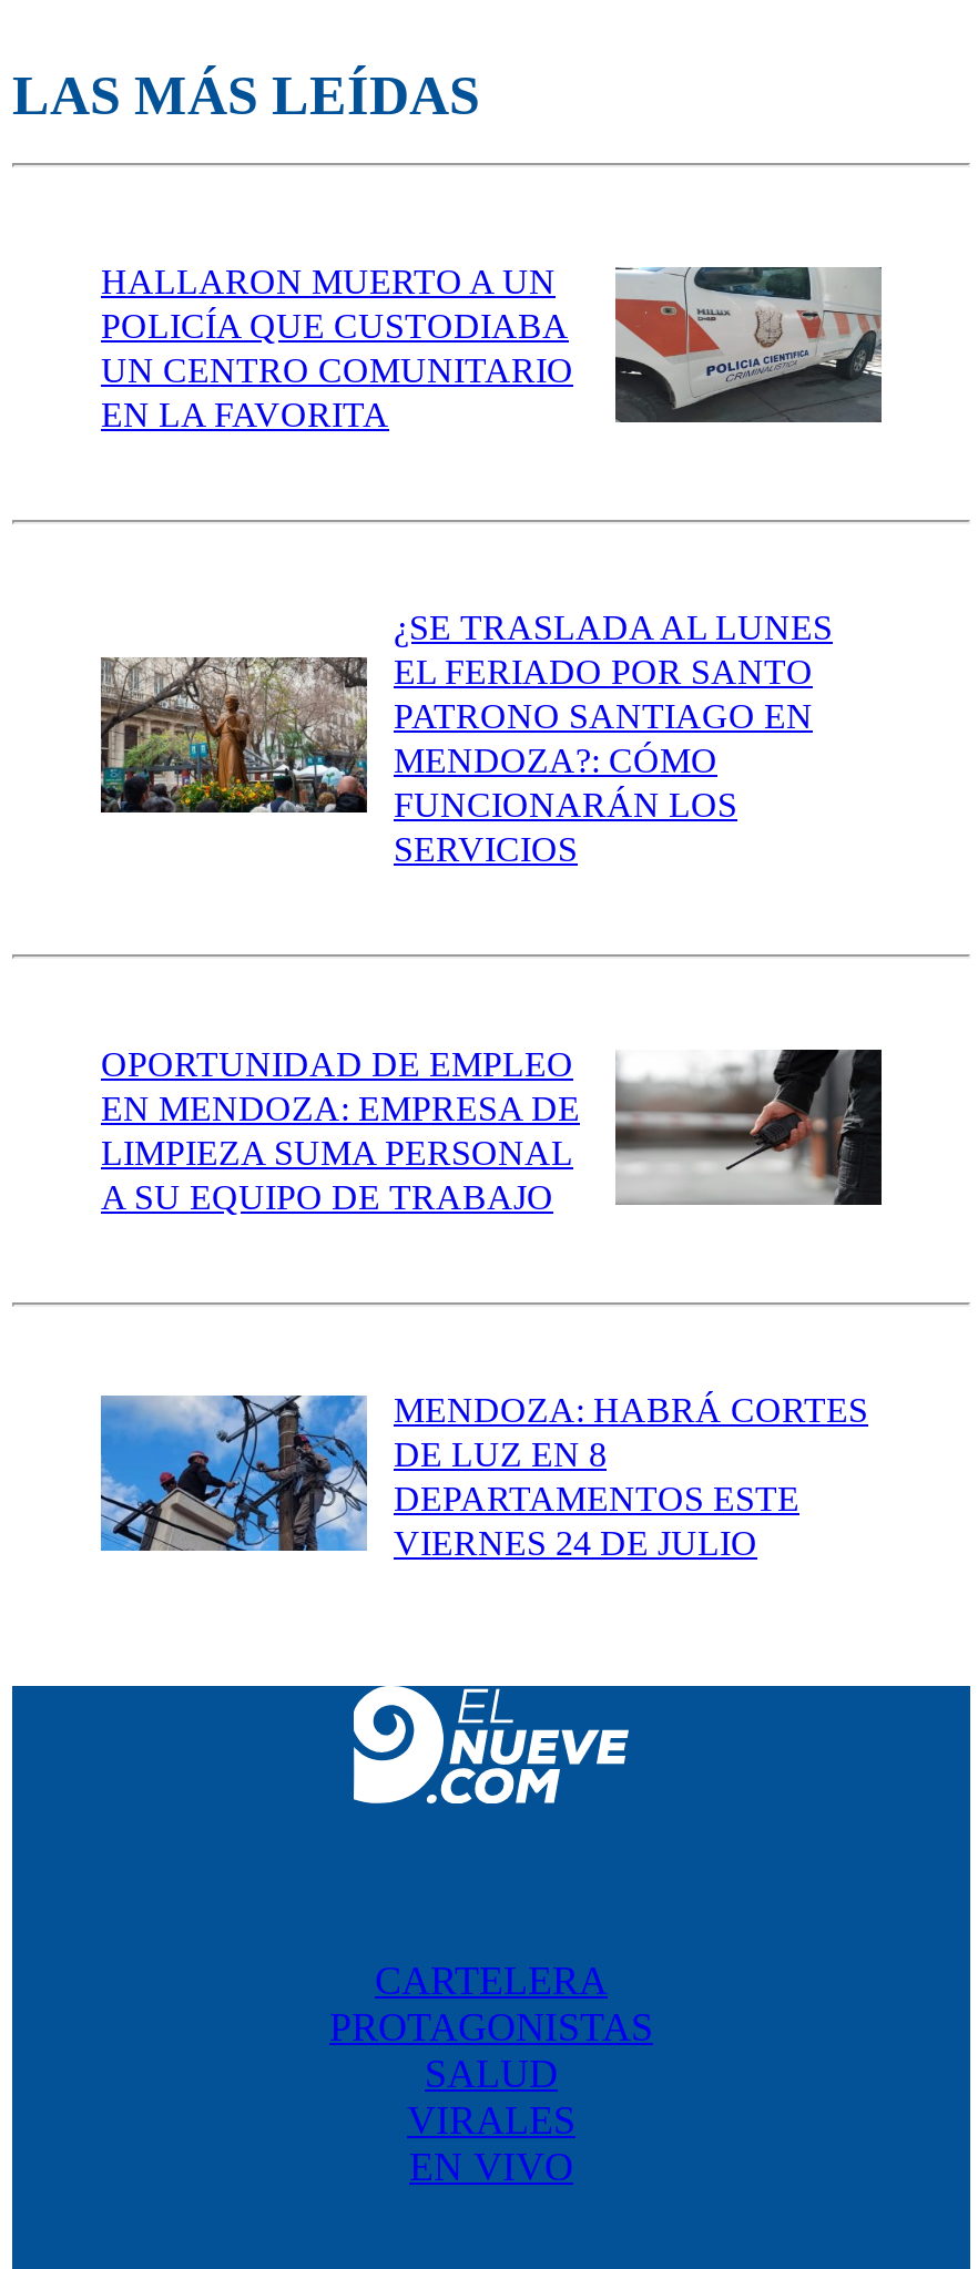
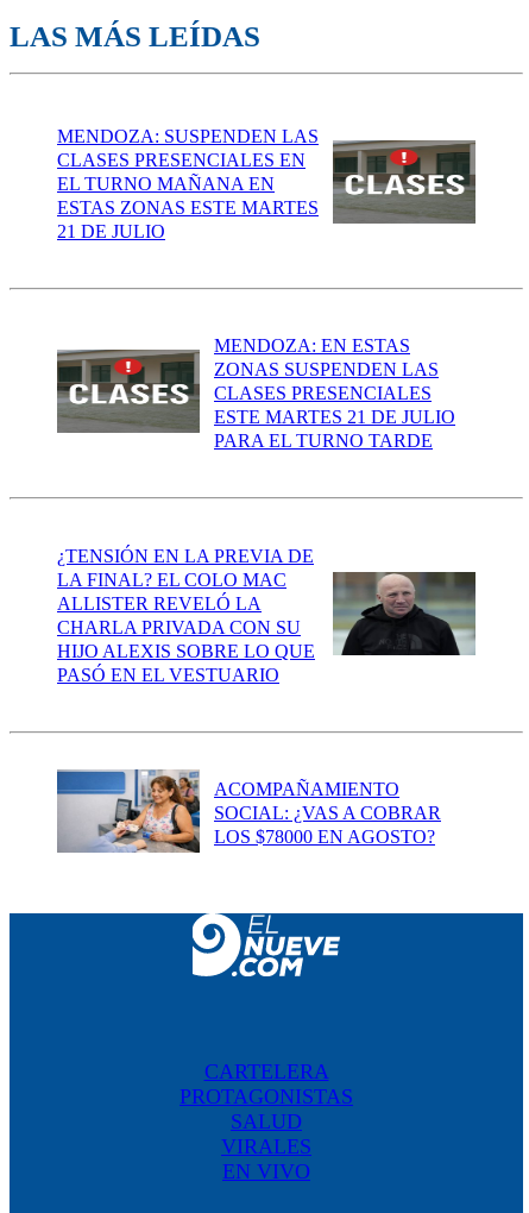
[101,262,882,433] [image] | HALLARON MUERTO A UN | POLICÍA QUE CUSTODIABA | UN CENTRO COMUNITARIO | EN LA FAVORITA -> [57,126,476,241] [image] | MENDOZA: SUSPENDEN LAS | CLASES PRESENCIALES EN | EL TURNO MAÑANA EN | ESTAS ZONAS ESTE MARTES | 21 DE JULIO
[101,609,833,868] [image] | ¿SE TRASLADA AL LUNES | EL FERIADO POR SANTO | PATRONO SANTIAGO EN | MENDOZA?: CÓMO | FUNCIONARÁN LOS | SERVICIOS -> [57,336,455,451] [image] | MENDOZA: EN ESTAS | ZONAS SUSPENDEN LAS | CLASES PRESENCIALES | ESTE MARTES 21 DE JULIO | PARA EL TURNO TARDE
[101,1045,882,1215] [image] | OPORTUNIDAD DE EMPLEO | EN MENDOZA: EMPRESA DE | LIMPIEZA SUMA PERSONAL | A SU EQUIPO DE TRABAJO -> [57,545,477,685] [image] | ¿TENSIÓN EN LA PREVIA DE | LA FINAL? EL COLO MAC | ALLISTER REVELÓ LA | CHARLA PRIVADA CON SU | HIJO ALEXIS SOBRE LO QUE | PASÓ EN EL VESTUARIO
[99,1392,868,1573] [image] | MENDOZA: HABRÁ CORTES | DE LUZ EN 8 | DEPARTAMENTOS ESTE | VIERNES 24 DE JULIO -> [56,758,441,854] [image] | ACOMPAÑAMIENTO | SOCIAL: ¿VAS A COBRAR | LOS $78000 EN AGOSTO?

